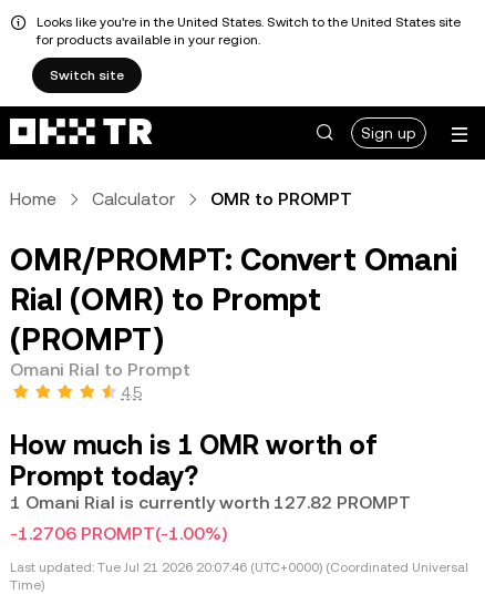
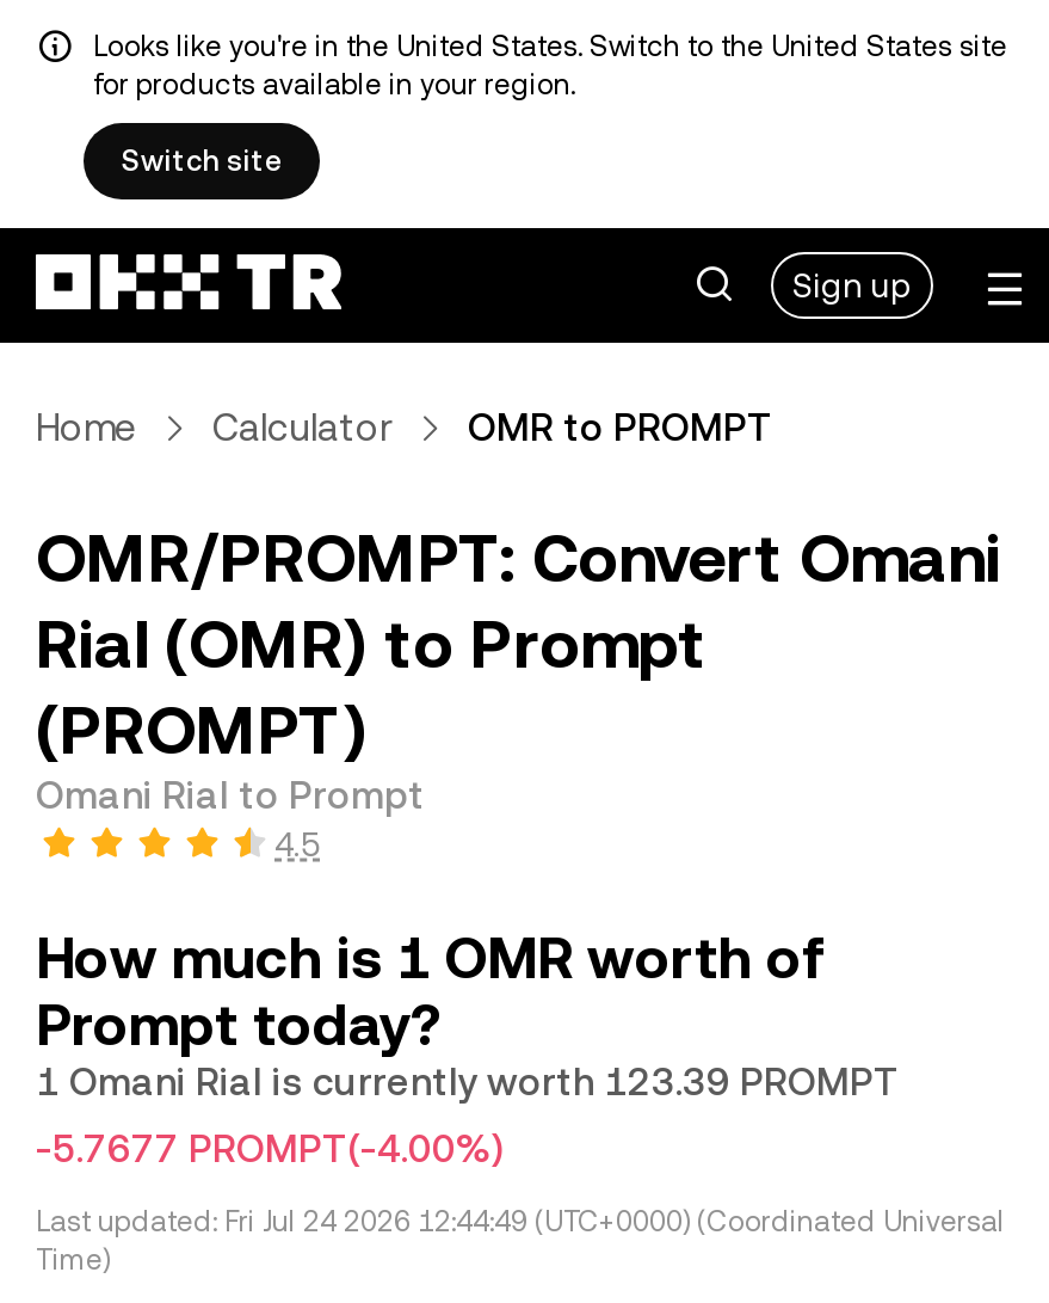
[10,492,411,513] 1 Omani Rial is currently worth 127.82 PROMPT -> [36,1059,900,1105] 1 Omani Rial is currently worth 123.39 PROMPT
[10,523,227,544] -1.2706 PROMPT(-1.00%) -> [36,1126,504,1172] -5.7677 PROMPT(-4.00%)
[10,560,468,575] Last updated: Tue Jul 21 2026 20:07:46 (UTC+0000) (Coordinated Universal -> [36,1205,1005,1239] Last updated: Fri Jul 24 2026 12:44:49 (UTC+0000) (Coordinated Universal

